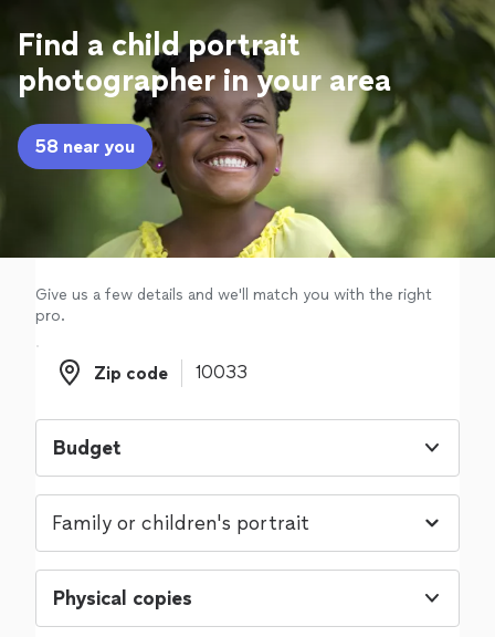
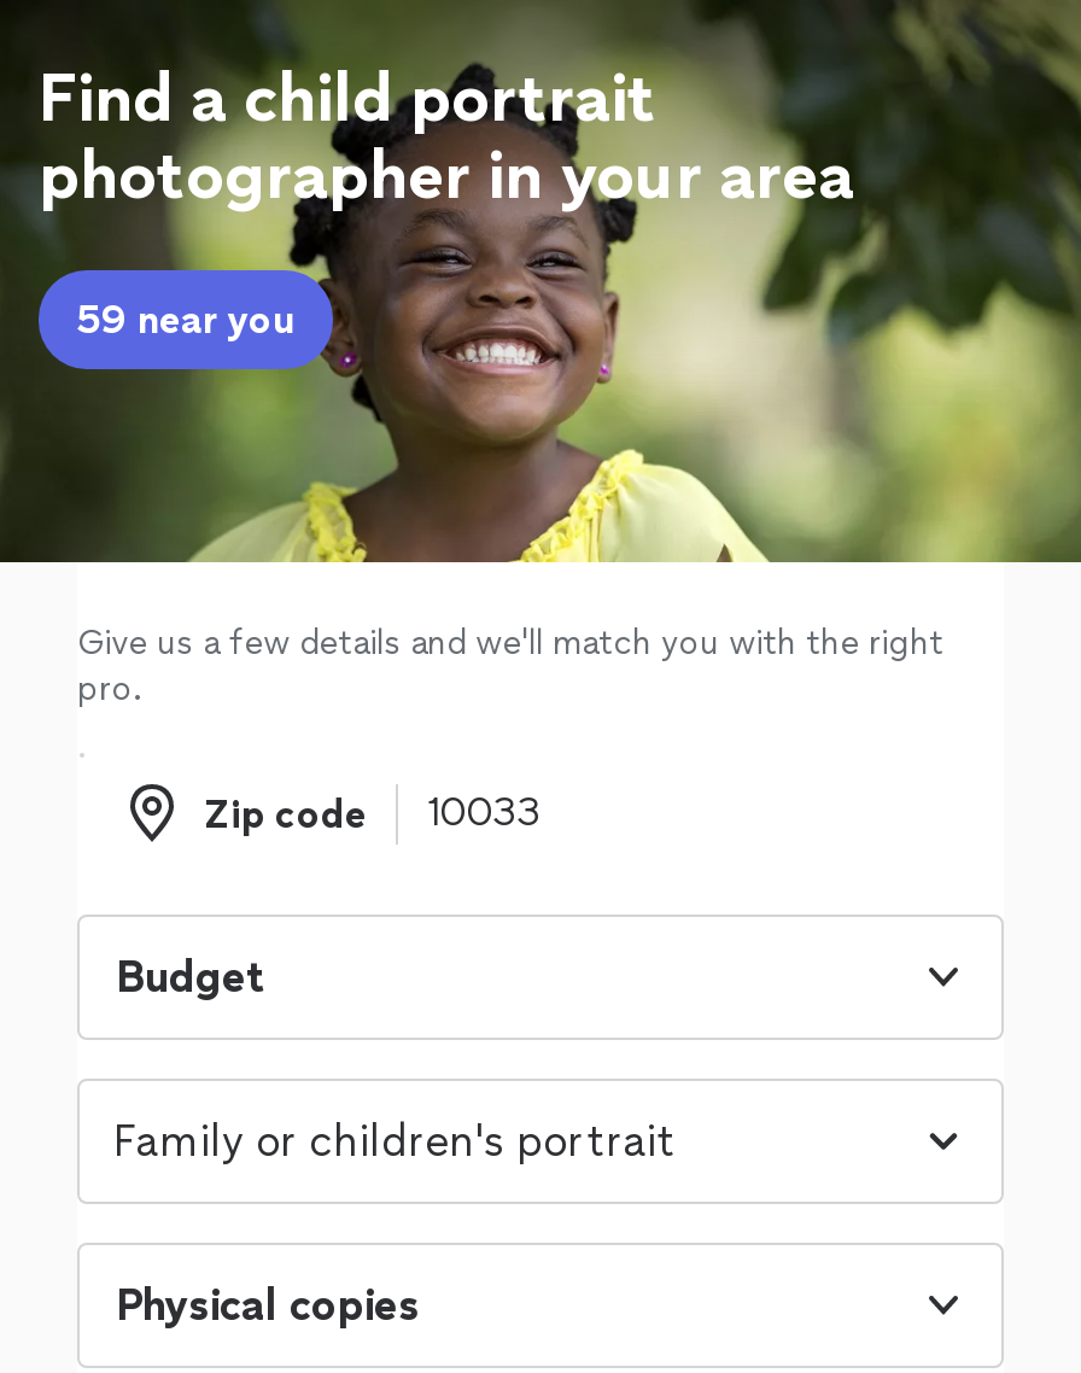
[35,136,135,157] 58 near you -> [77,297,294,343] 59 near you

